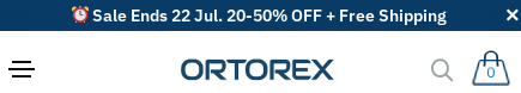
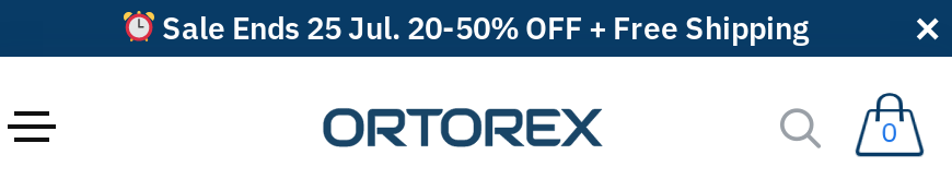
[89,5,447,26] Sale Ends 22 Jul. 20-50% OFF + Free Shipping -> [155,9,810,48] Sale Ends 25 Jul. 20-50% OFF + Free Shipping

